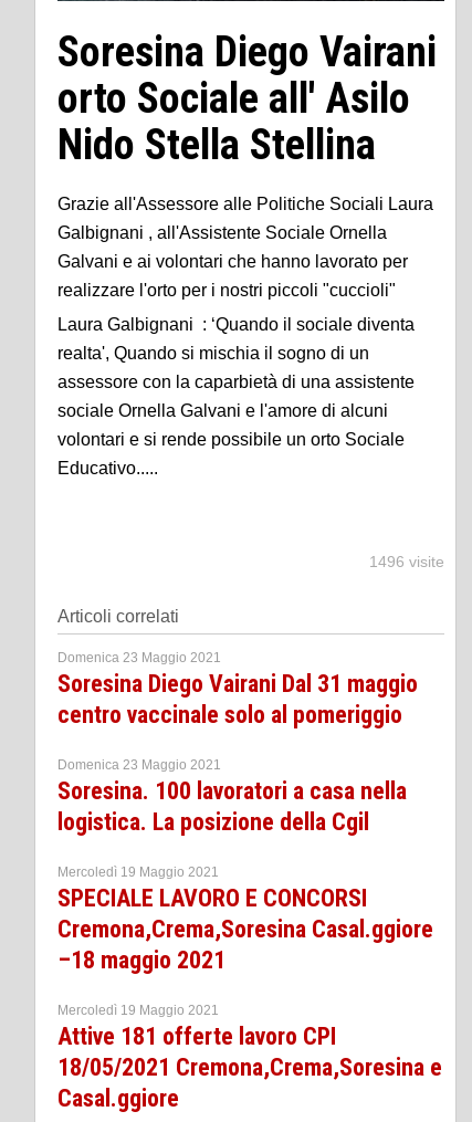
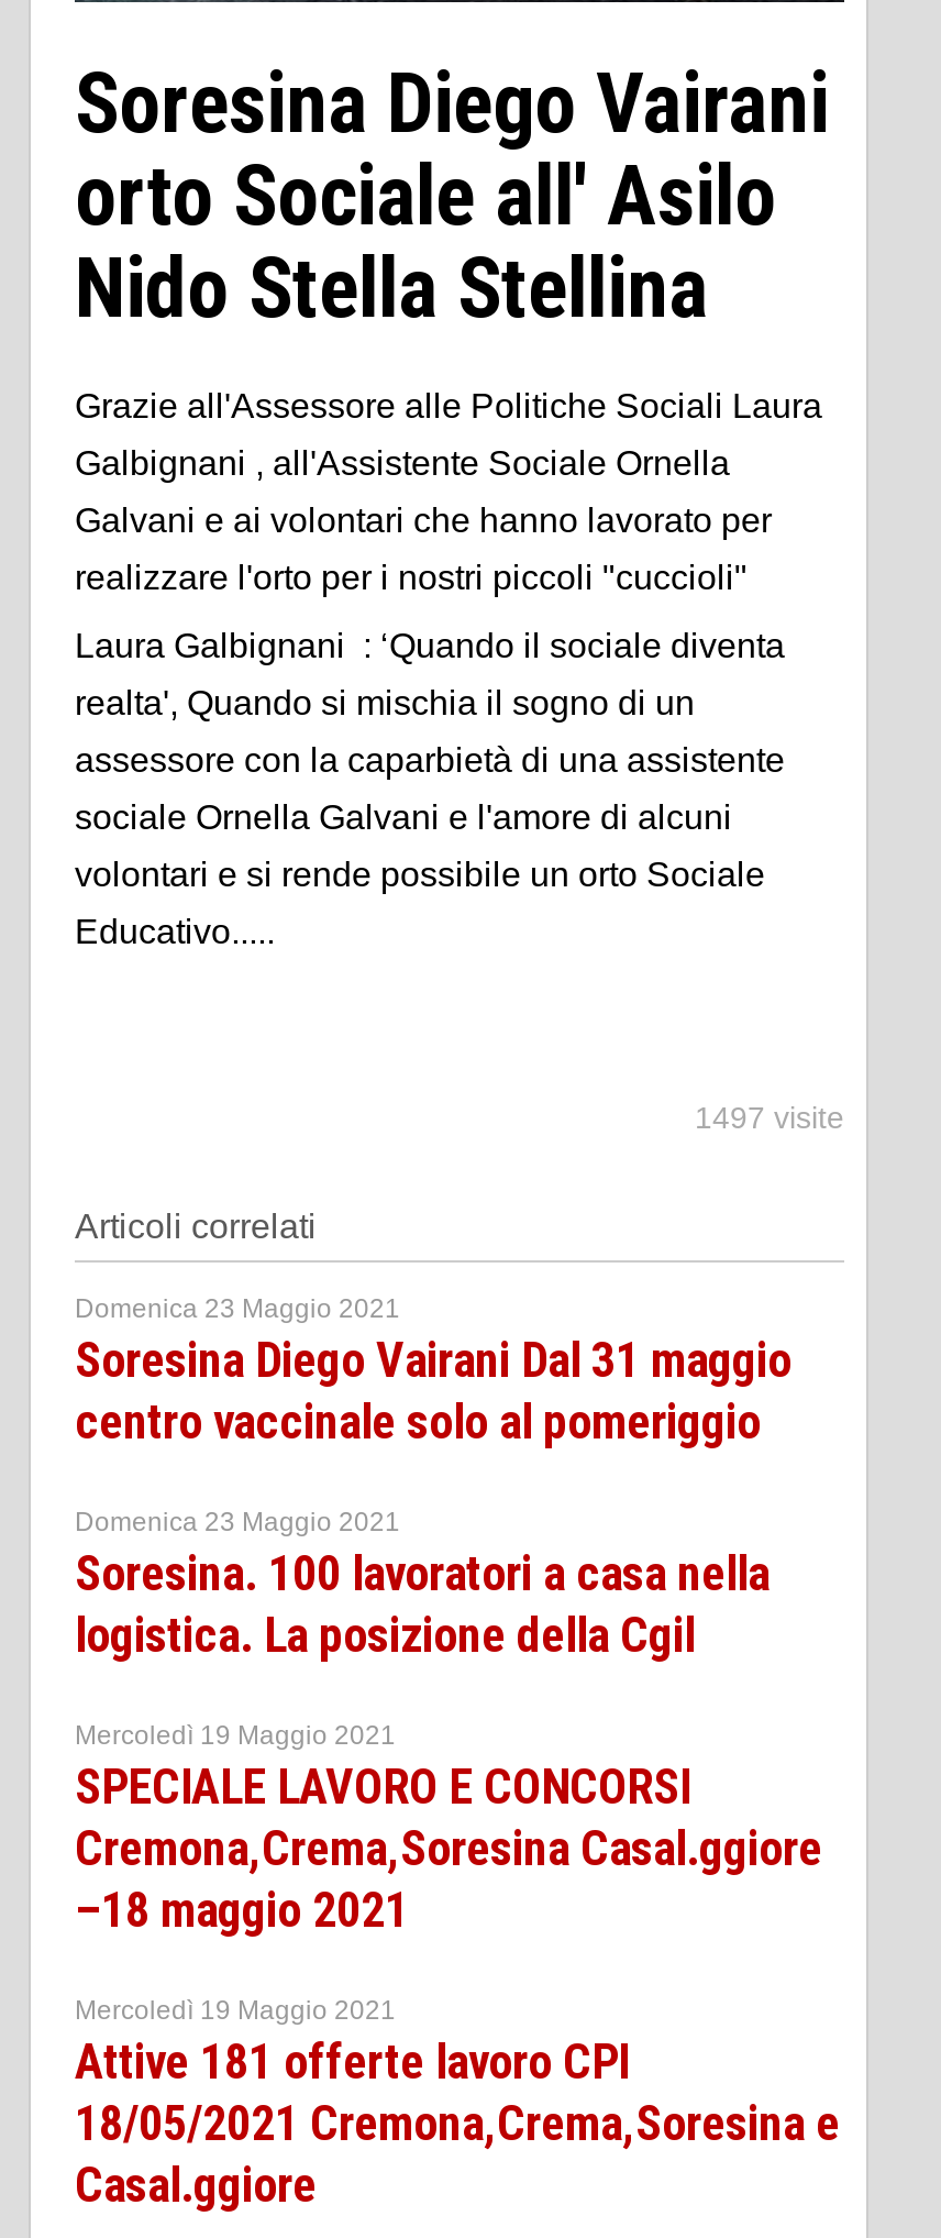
[369,553,444,571] 1496 visite -> [695,1100,844,1135] 1497 visite

